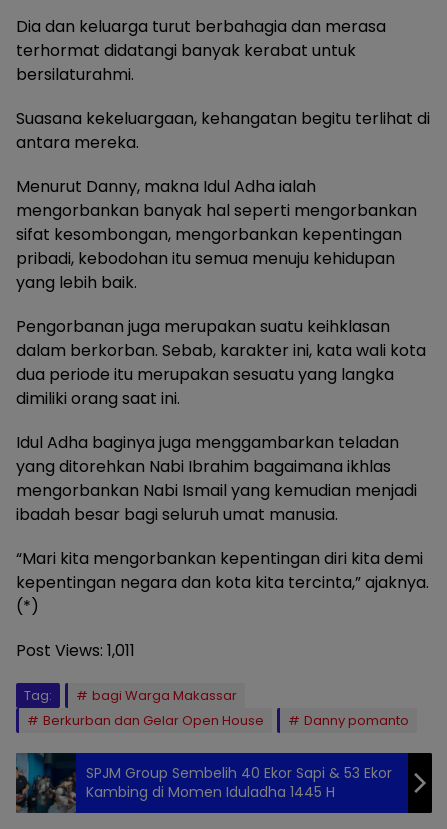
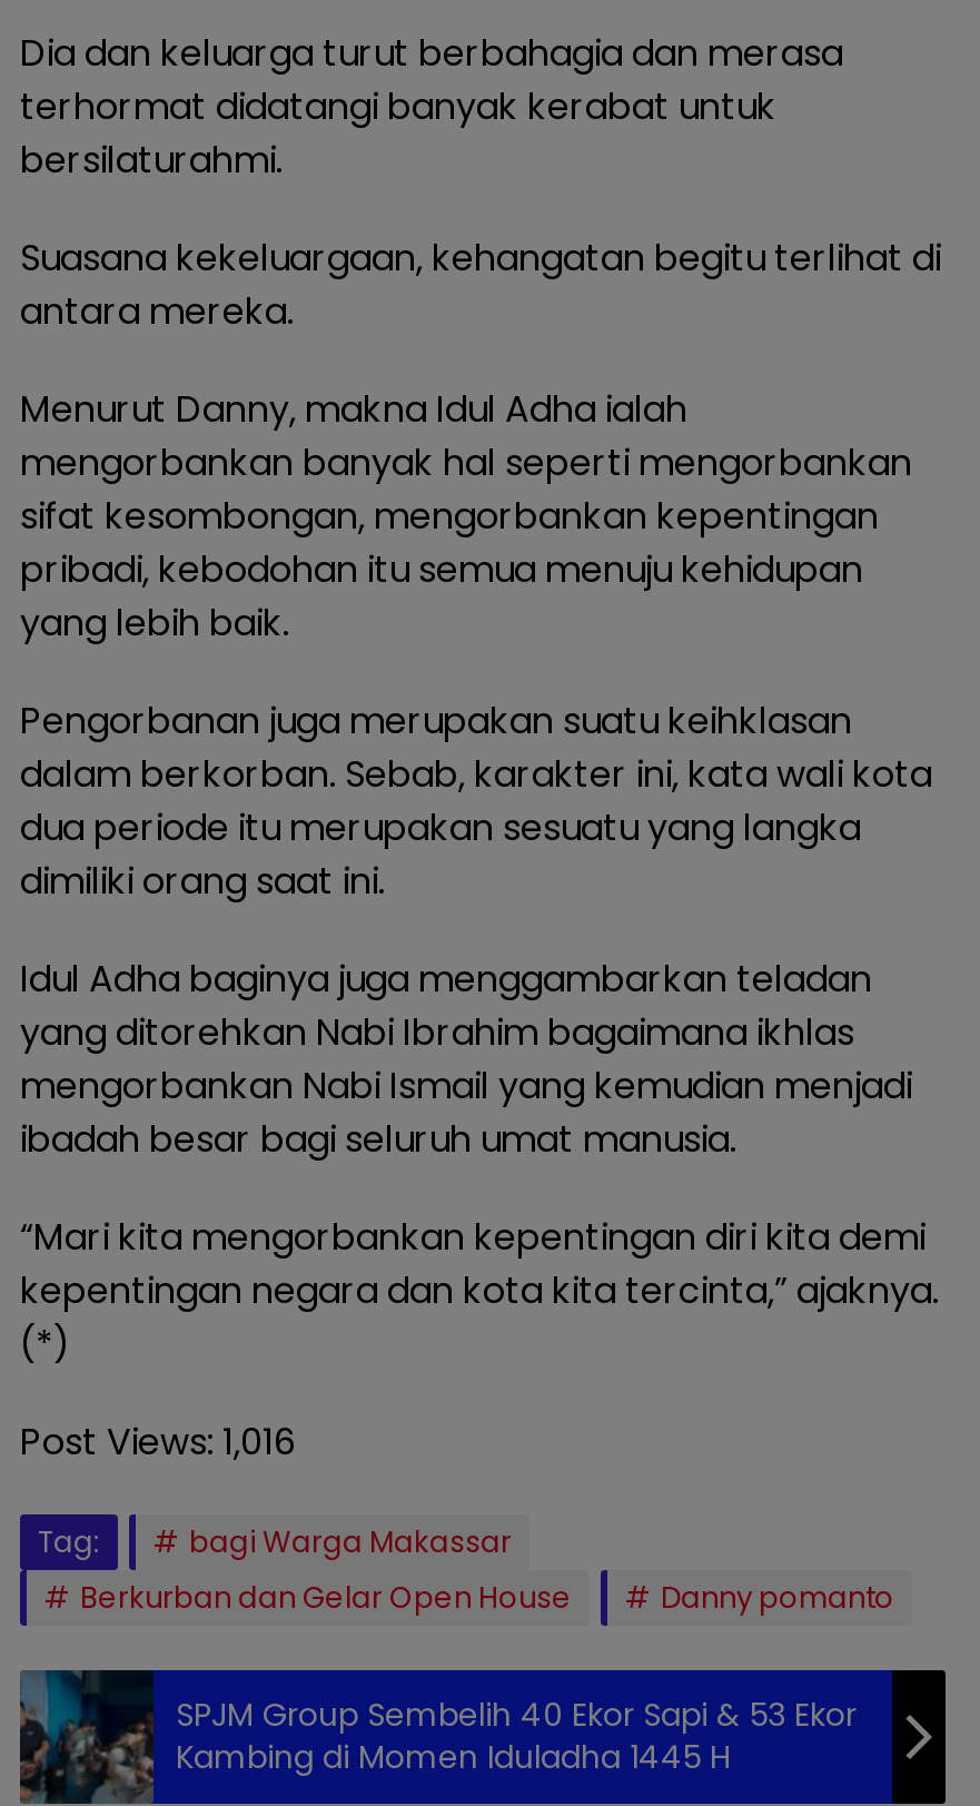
[16,639,135,662] Post Views: 1,011 -> [20,1417,296,1468] Post Views: 1,016

